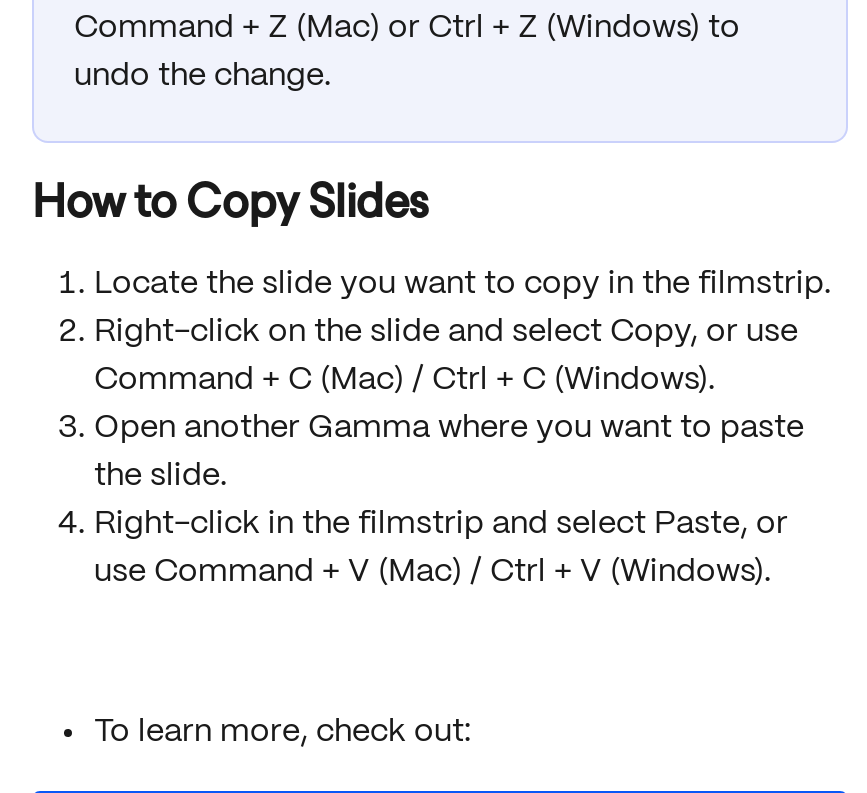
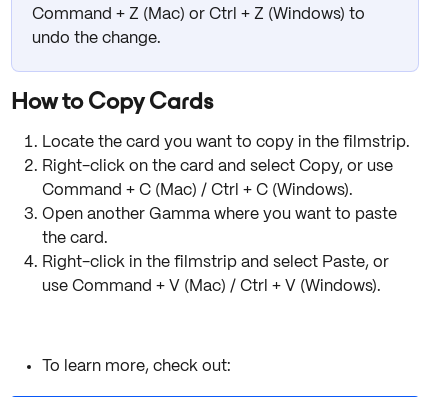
[32,175,428,227] How to Copy Slides -> [11,88,213,114] How to Copy Cards
[94,269,832,299] Locate the slide you want to copy in the filmstrip. -> [42,135,410,150] Locate the card you want to copy in the filmstrip.
[94,318,806,348] Right-click on the slide and select Copy, or use -> [42,159,397,174] Right-click on the card and select Copy, or use
[94,462,228,492] the slide. -> [42,231,108,246] the card.

